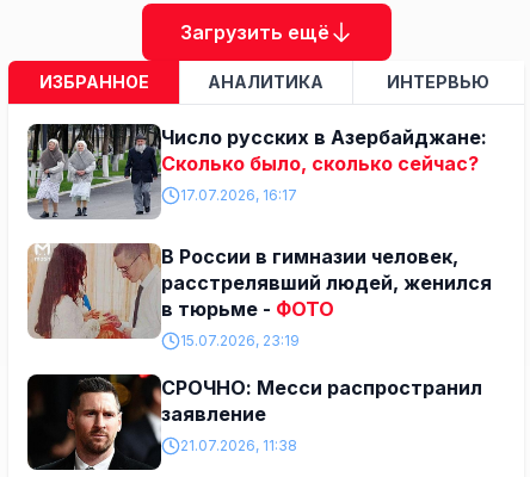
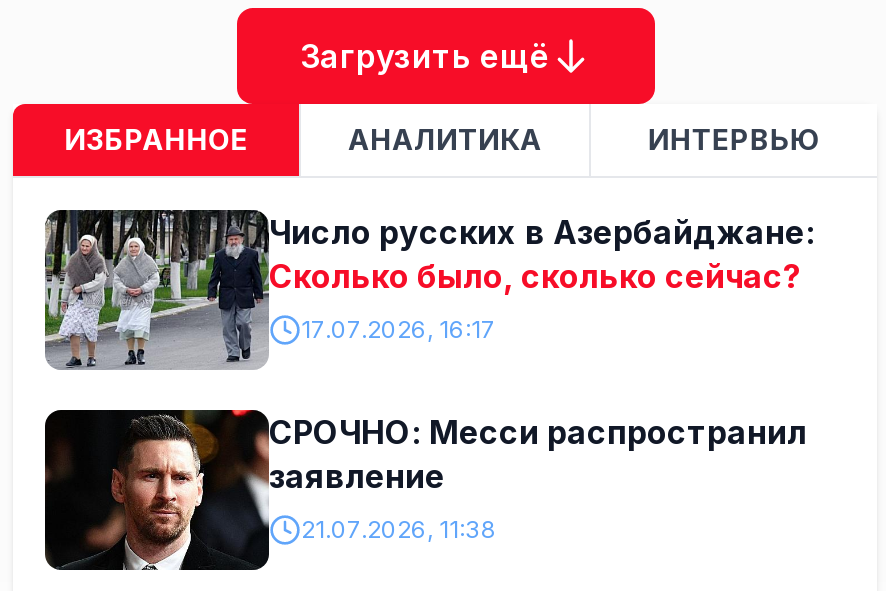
[26,242,492,350] [image] | В России в гимназии человек, | расстрелявший людей, женился | в тюрьме - ФОТО | 15.07.2026, 23:19 -> none

